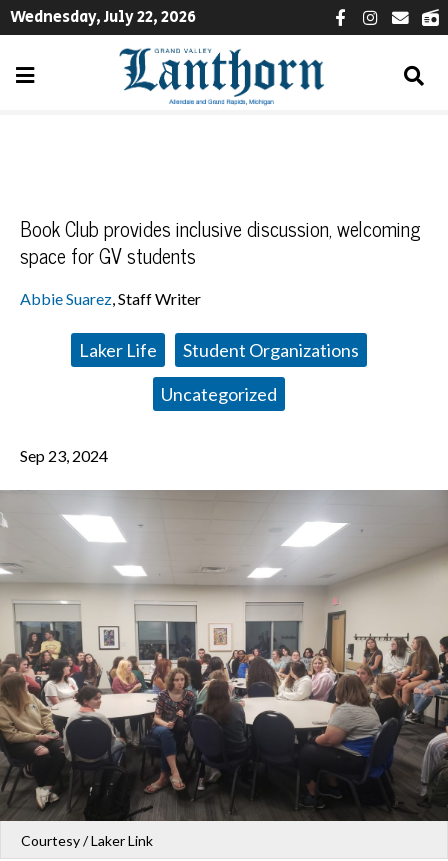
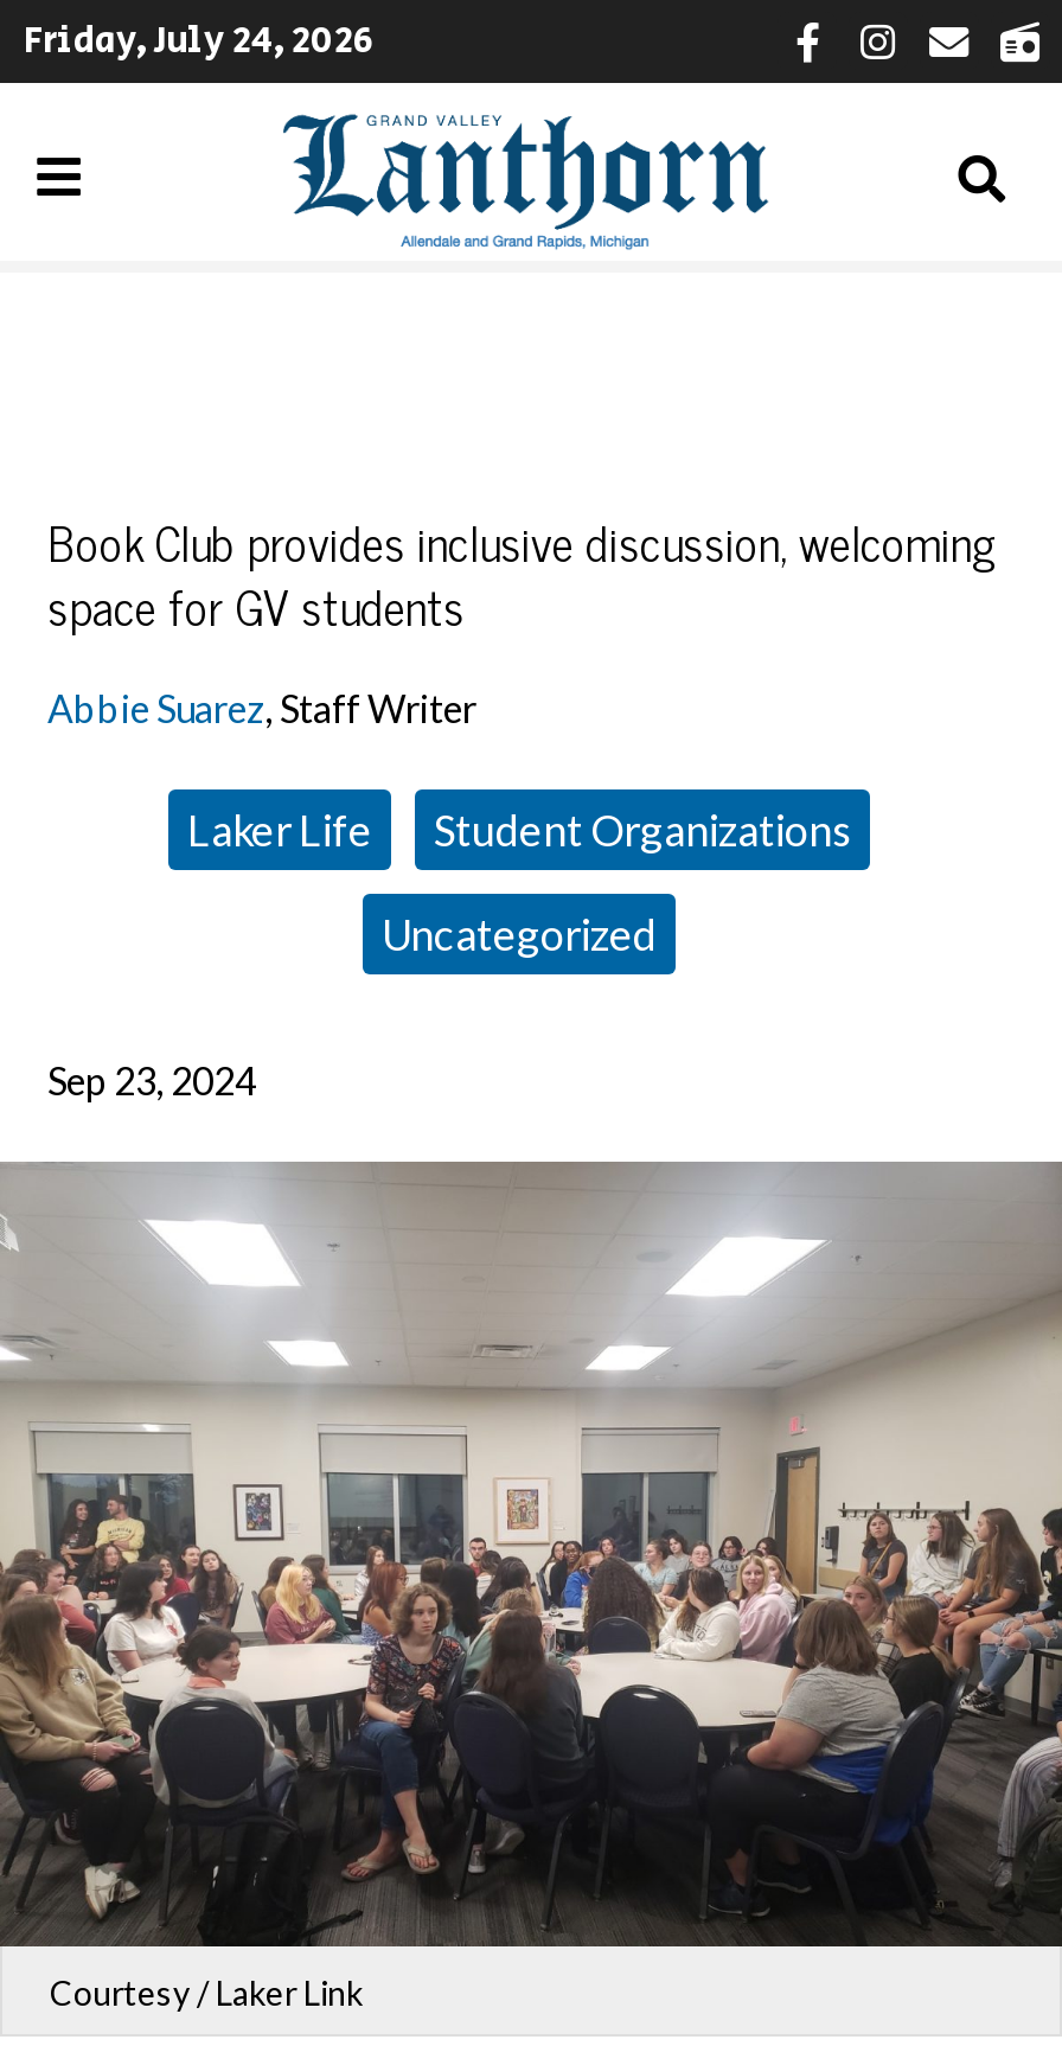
[10,5,196,28] Wednesday, July 22, 2026 -> [24,13,375,68] Friday, July 24, 2026

